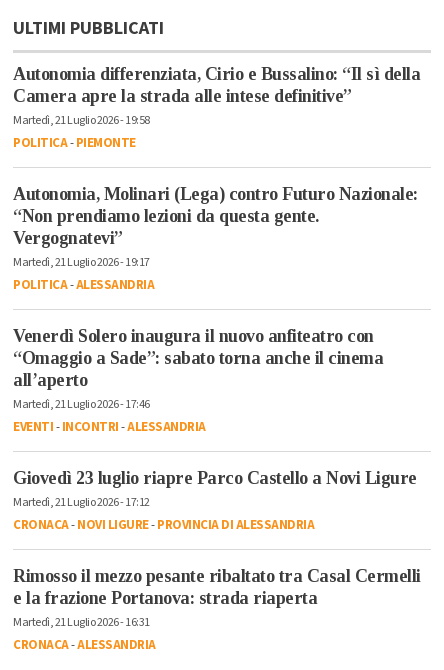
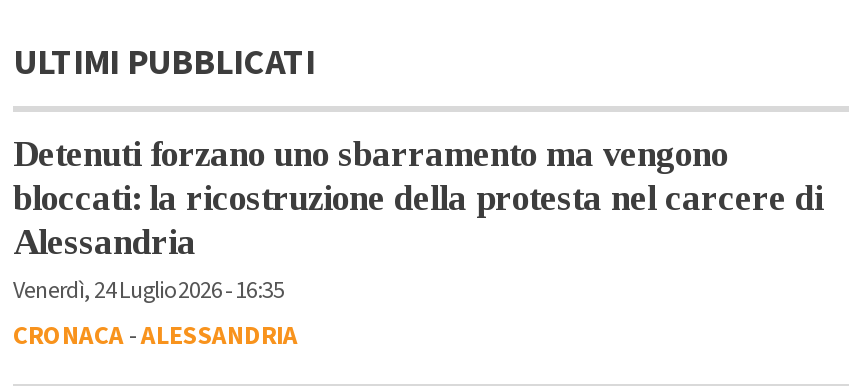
[13,64,420,631] Autonomia differenziata, Cirio e Bussalino: “Il sì della | Camera apre la strada alle intese definitive” | Martedì, 21 Luglio 2026 - 19:58 | POLITICA-PIEMONTE | Autonomia, Molinari (Lega) contro Futuro Nazionale: | “Non prendiamo lezioni da questa gente. | Vergognatevi” | Martedì, 21 Luglio 2026 - 19:17 | POLITICA-ALESSANDRIA | Venerdì Solero inaugura il nuovo anfiteatro con | “Omaggio a Sade”: sabato torna anche il cinema | all’aperto | Martedì, 21 Luglio 2026 - 17:46 | EVENTI-INCONTRI-ALESSANDRIA | Giovedì 23 luglio riapre Parco Castello a Novi Ligure | Martedì, 21 Luglio 2026 - 17:12 | CRONACA-NOVI LIGURE-PROVINCIA DI ALESSANDRIA | Rimosso il mezzo pesante ribaltato tra Casal Cermelli | e la frazione Portanova: strada riaperta | Martedì, 21 Luglio 2026 - 16:31 -> [13,134,823,308] Detenuti forzano uno sbarramento ma vengono | bloccati: la ricostruzione della protesta nel carcere di | Alessandria | Venerdì, 24 Luglio 2026 - 16:35

